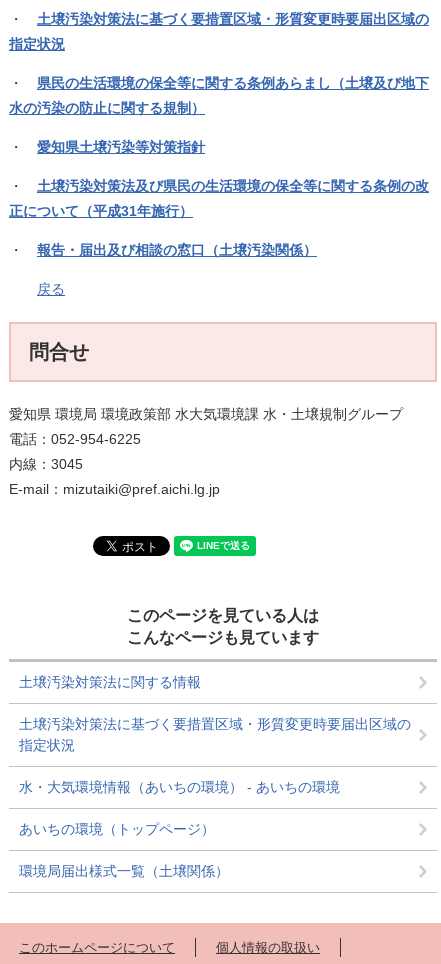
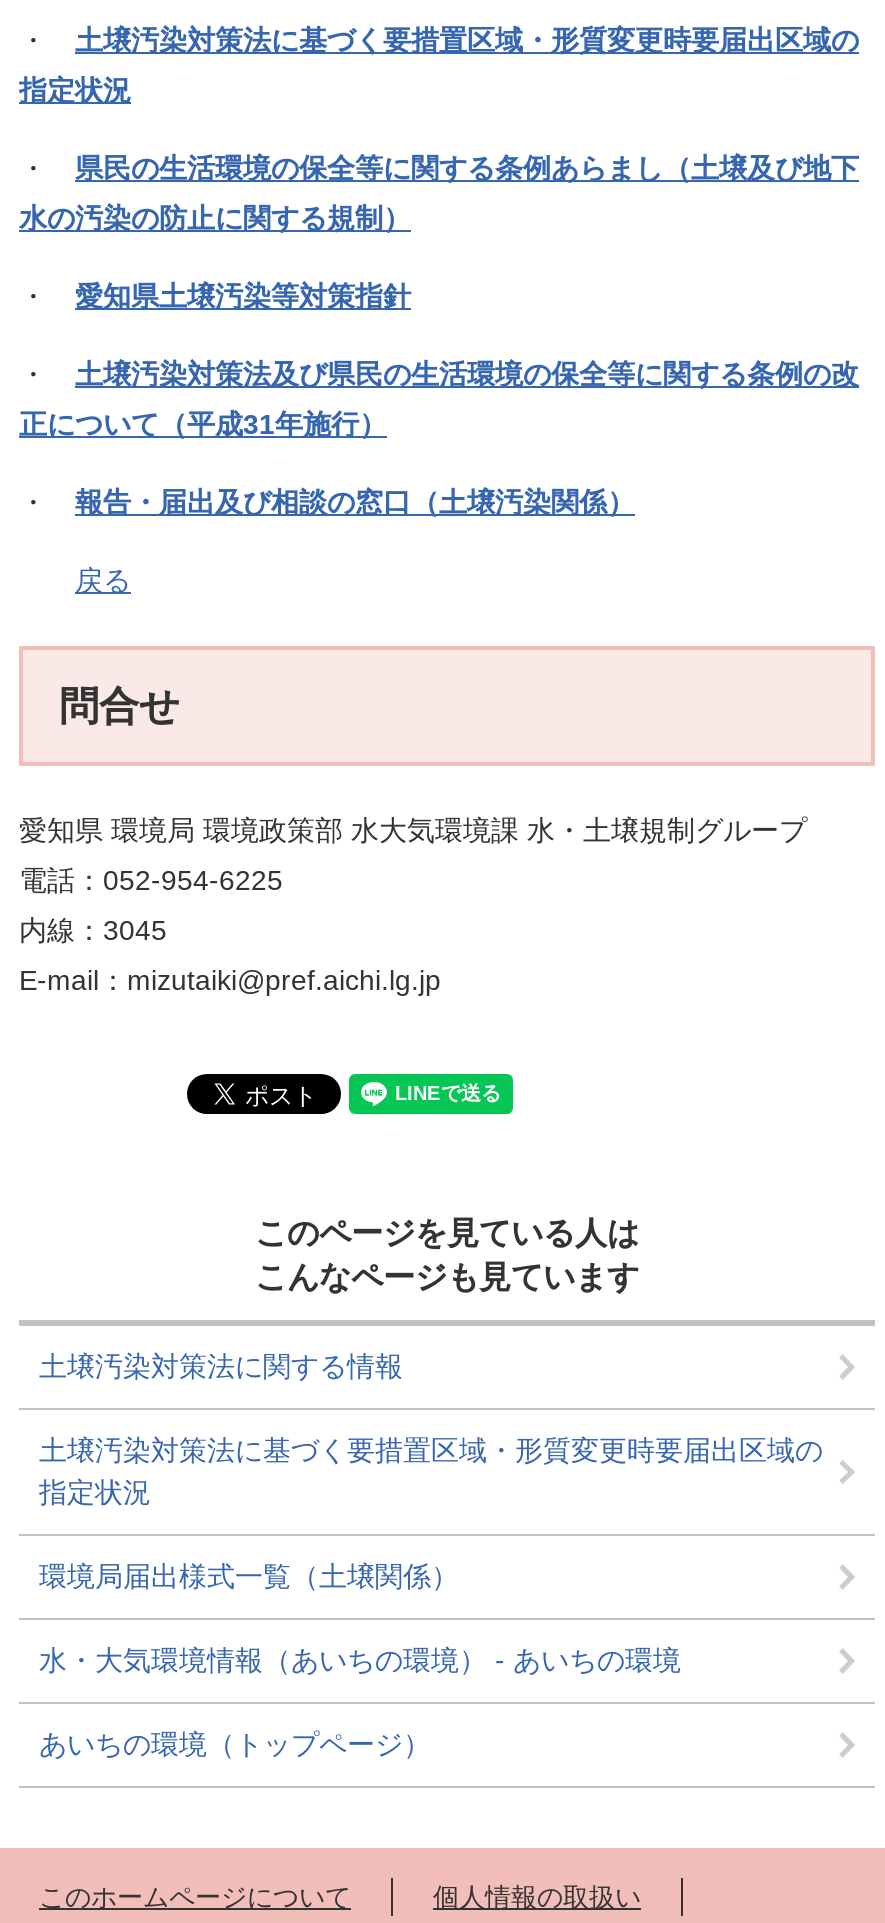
moved [19,779,340,837] -> [39,1644,681,1760]: 水・大気環境情報（あいちの環境） - あいちの環境 | あいちの環境（トップページ）
moved [19,863,229,879] -> [39,1560,459,1592]: 環境局届出様式一覧（土壌関係）

